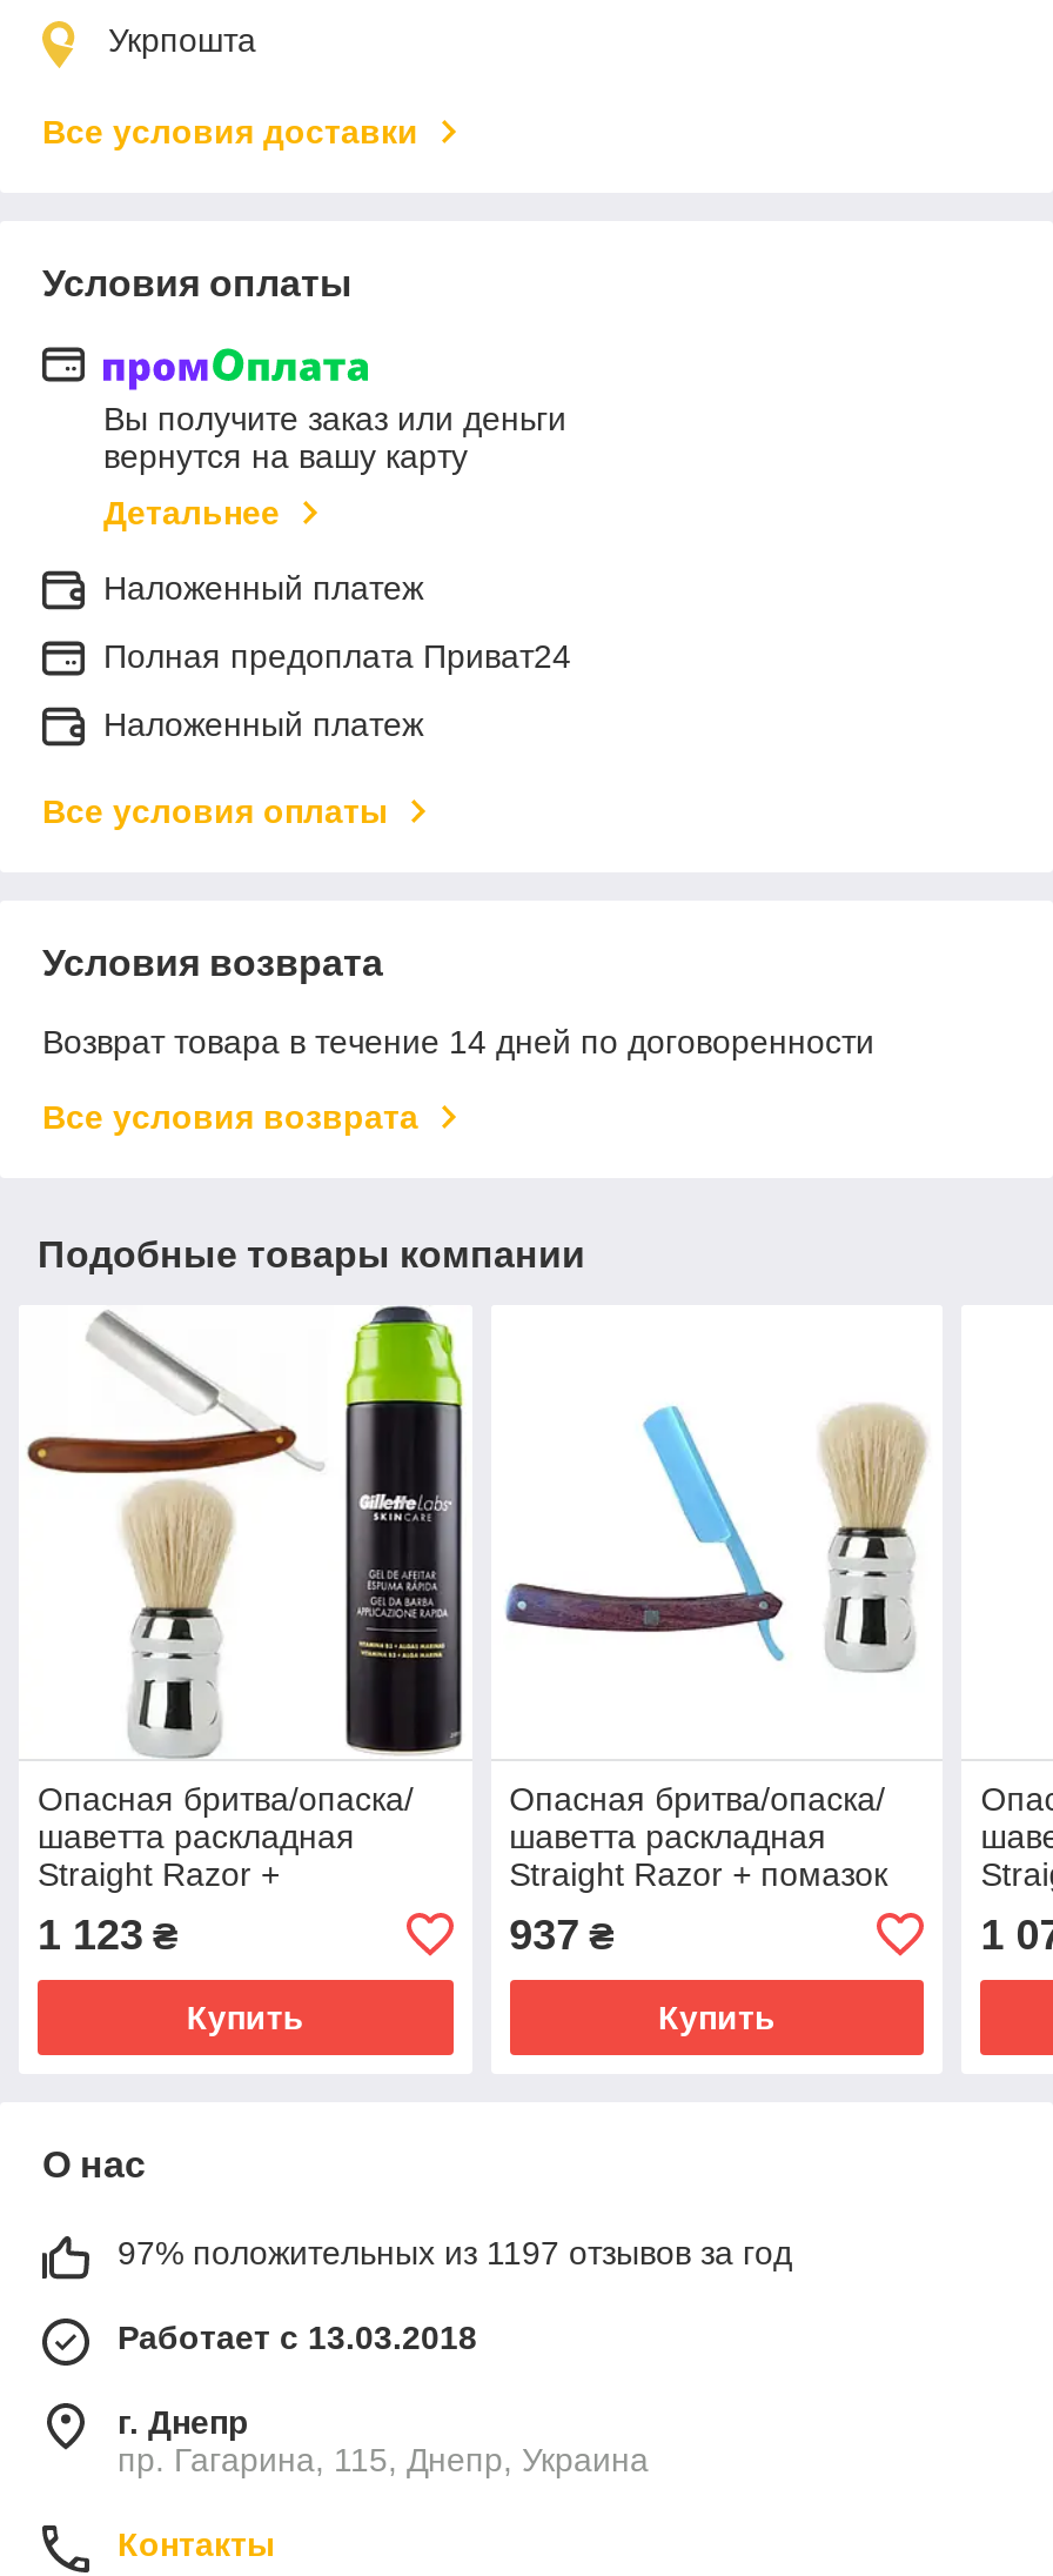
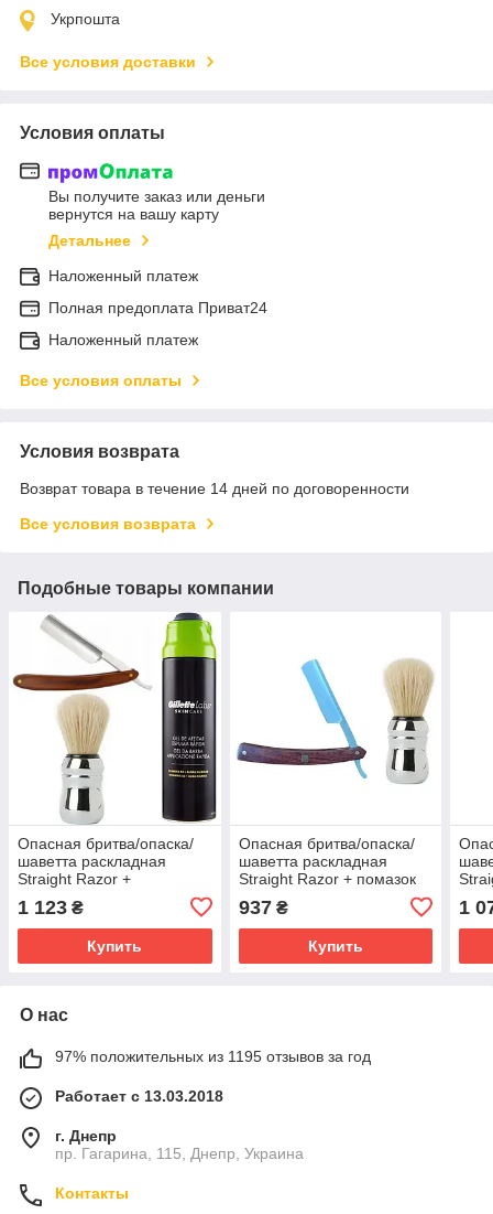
[118,2233,792,2271] 97% положительных из 1197 отзывов за год -> [55,1047,371,1065] 97% положительных из 1195 отзывов за год

